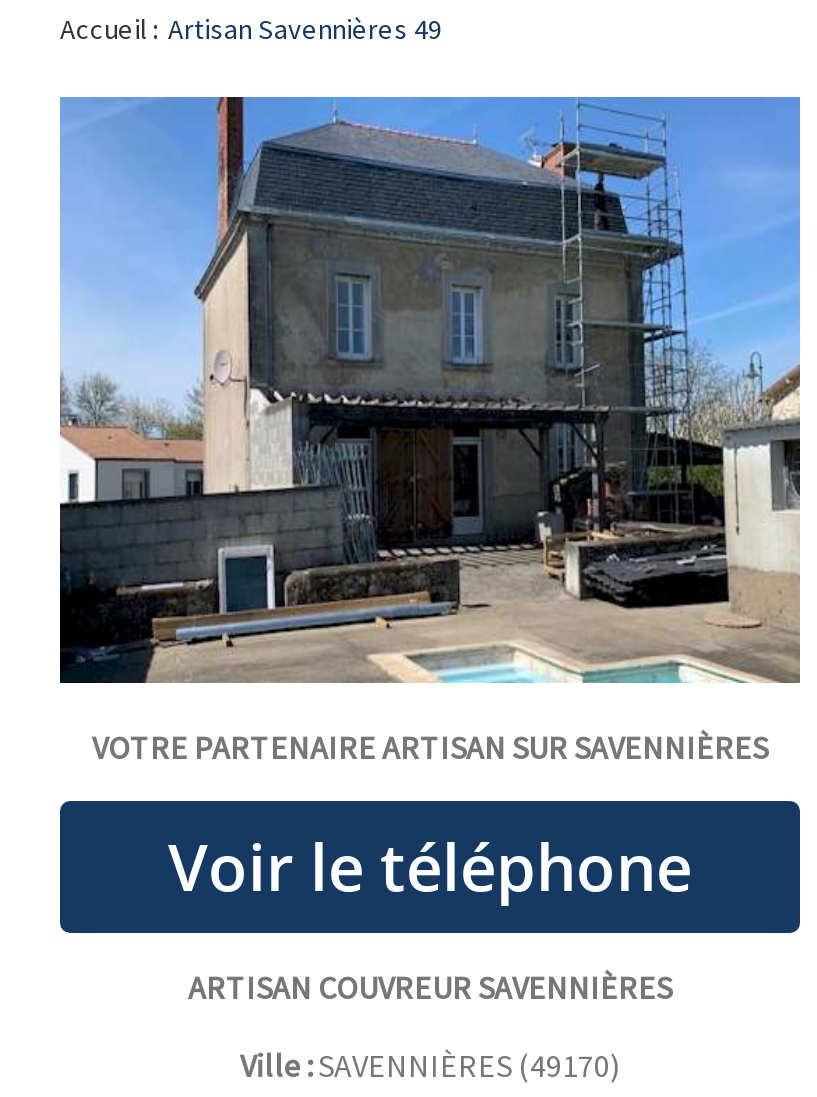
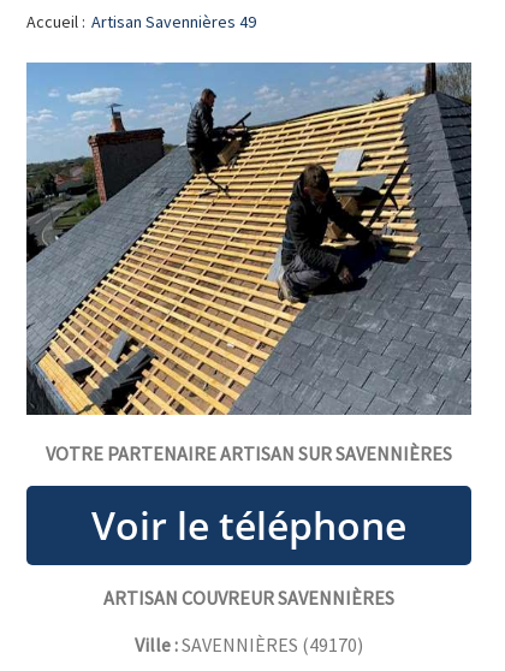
[60,95,802,685] [image] -> [25,61,473,416] [image]

